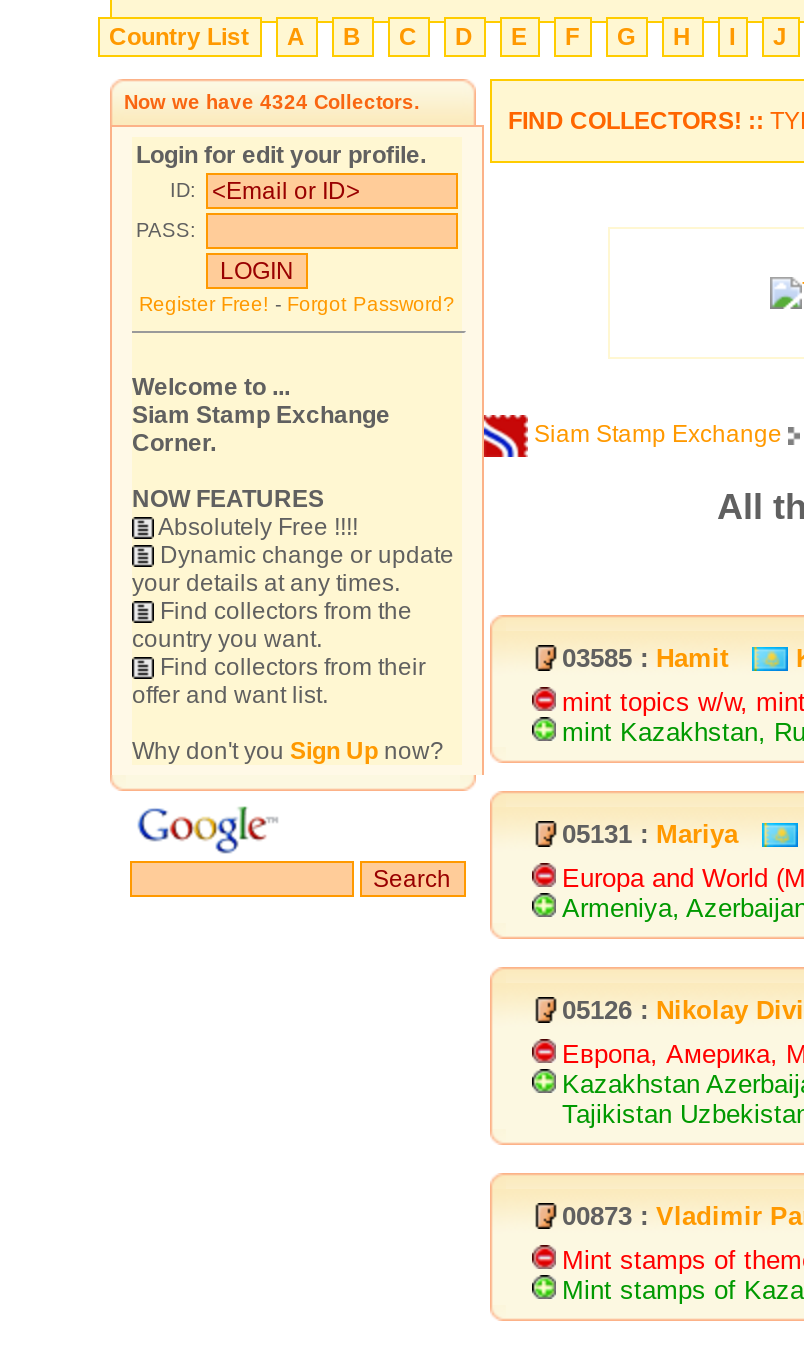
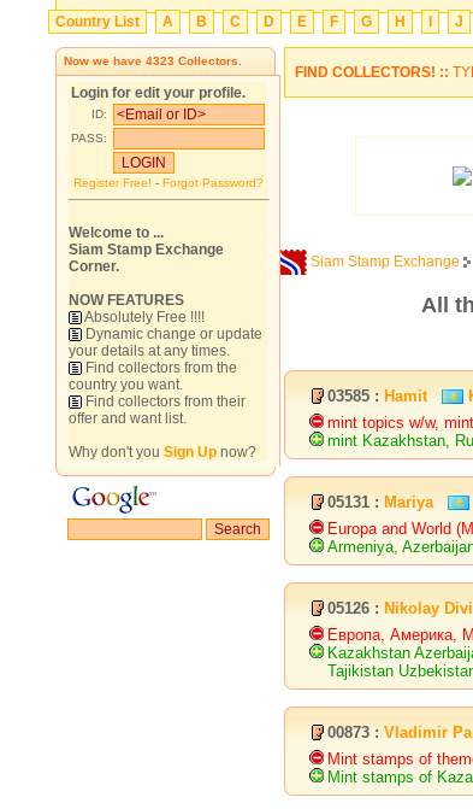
[124,91,420,113] Now we have 4324 Collectors. -> [64,54,242,68] Now we have 4323 Collectors.

